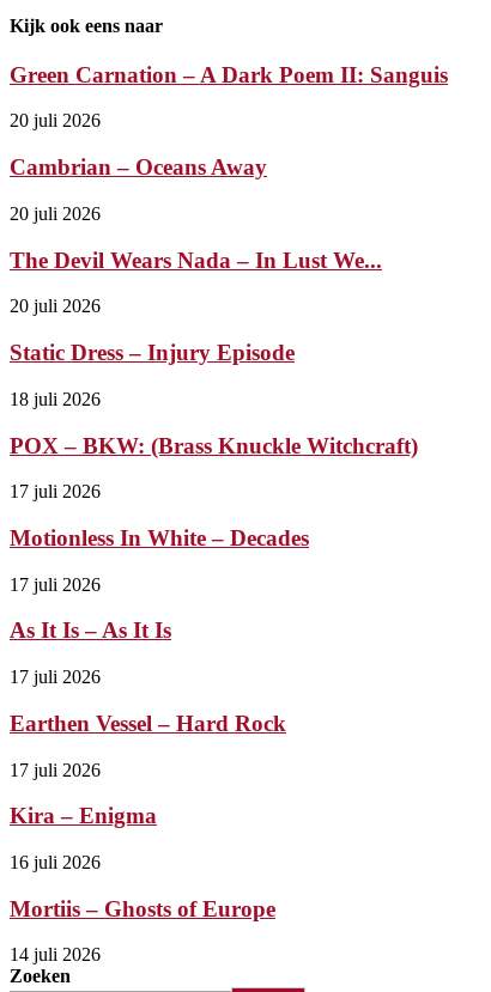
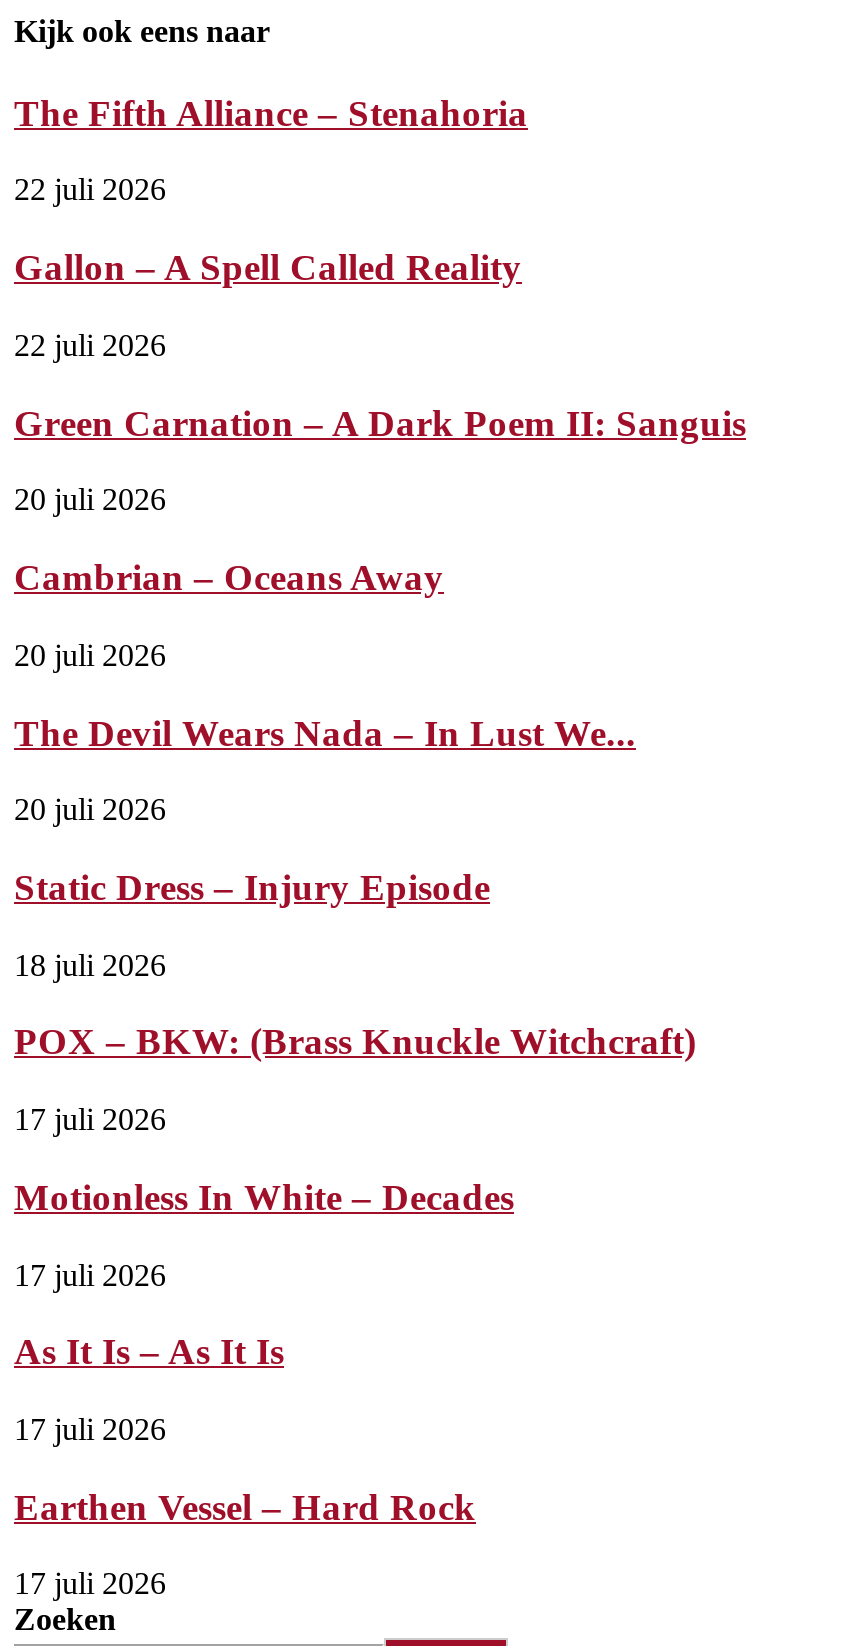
none -> [14,92,528,362] The Fifth Alliance – Stenahoria | 22 juli 2026 | Gallon – A Spell Called Reality | 22 juli 2026
moved [10,62,448,780] -> [14,401,746,1601]: Green Carnation – A Dark Poem II: Sanguis | 20 juli 2026 | Cambrian – Oceans Away | ... | Earthen Vessel – Hard Rock | 17 juli 2026
[10,803,275,965] Kira – Enigma | 16 juli 2026 | Mortiis – Ghosts of Europe | 14 juli 2026 -> none

